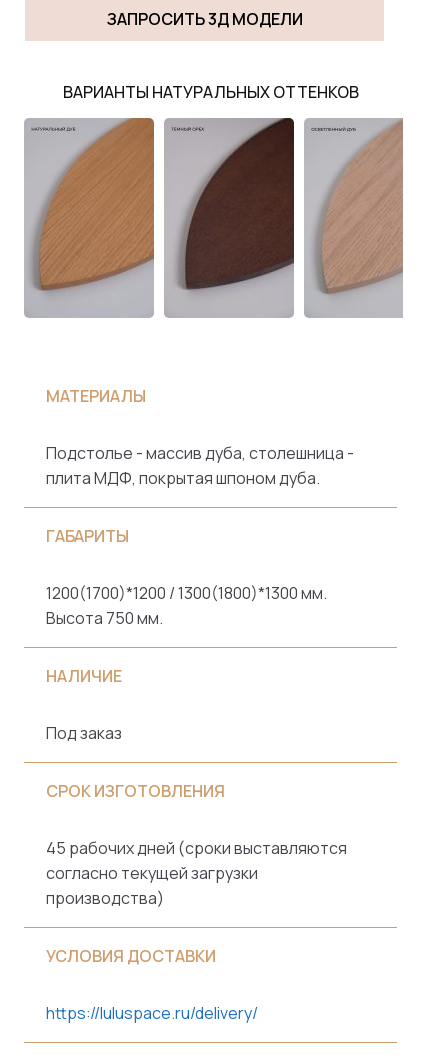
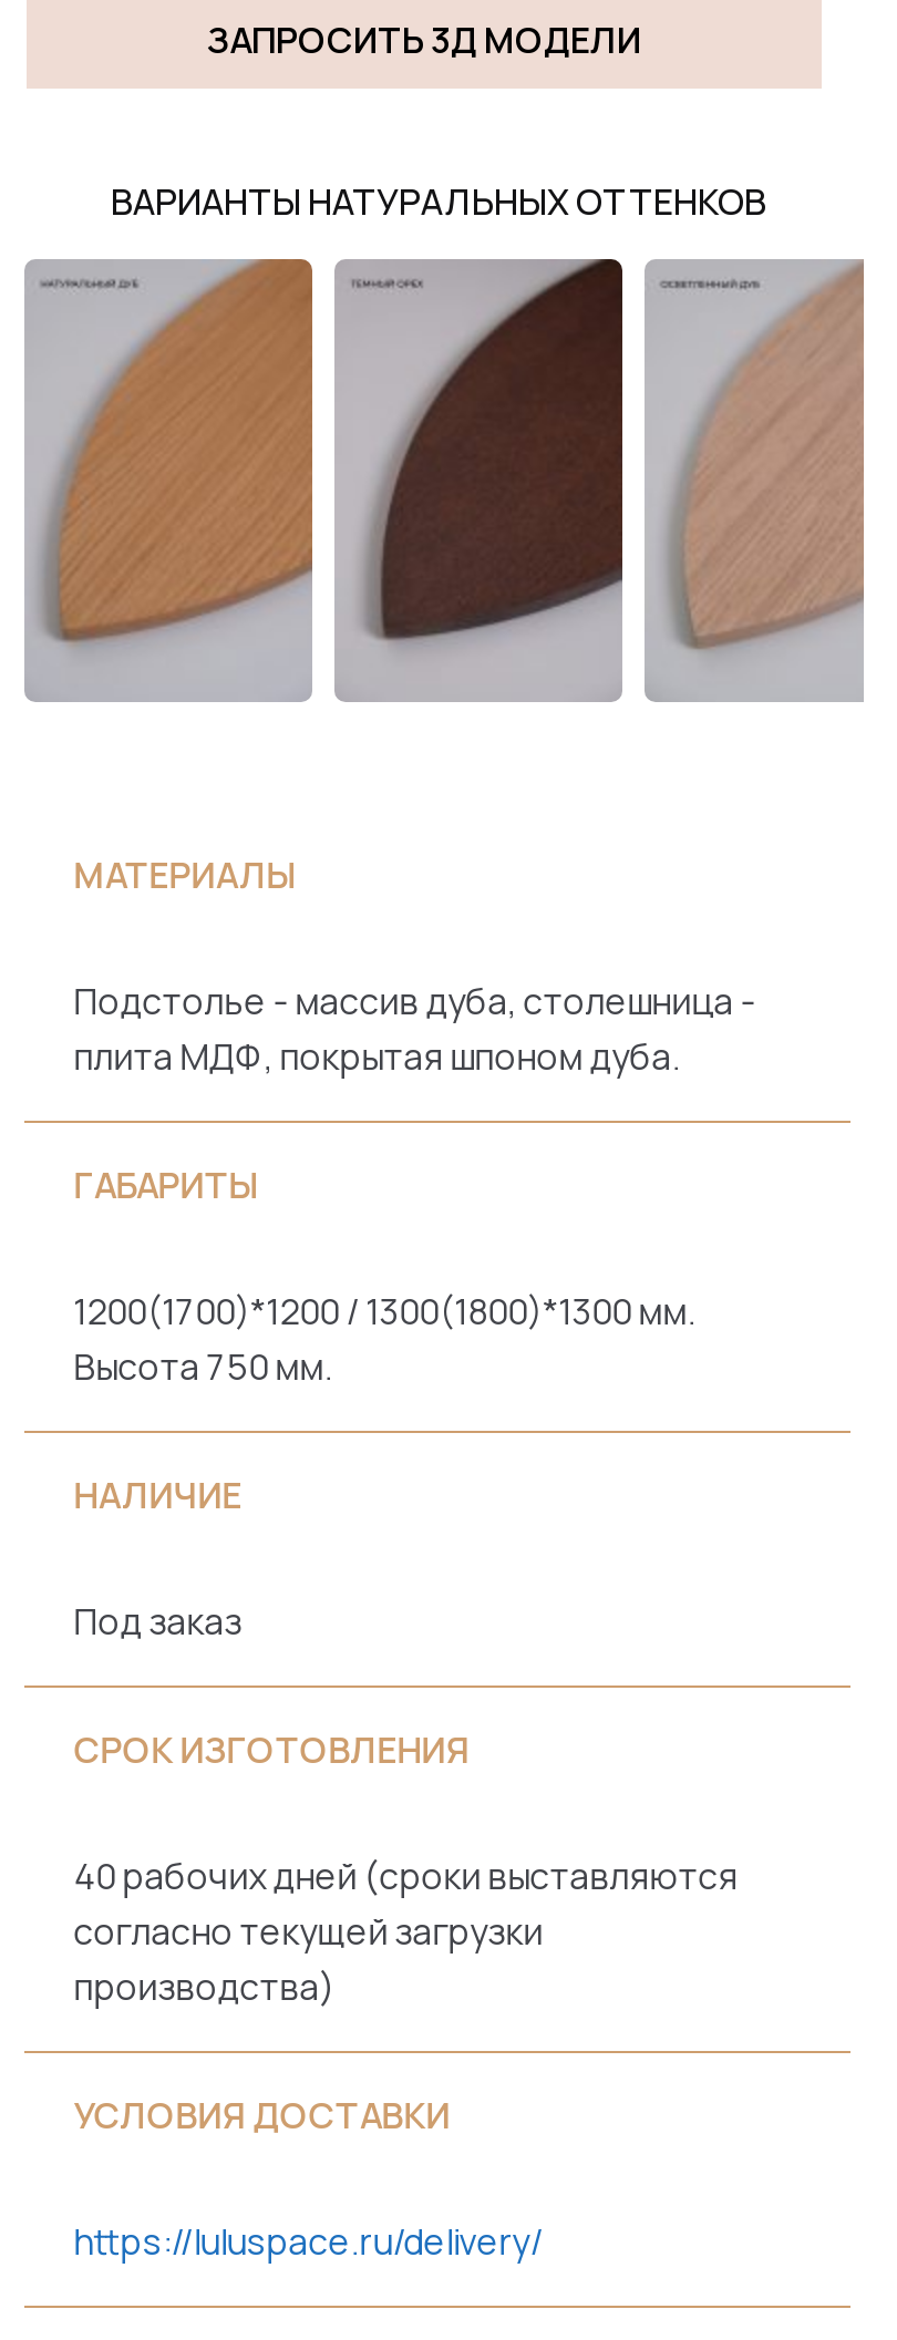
[46,837,347,859] 45 рабочих дней (сроки выставляются -> [74,1852,738,1900] 40 рабочих дней (сроки выставляются

